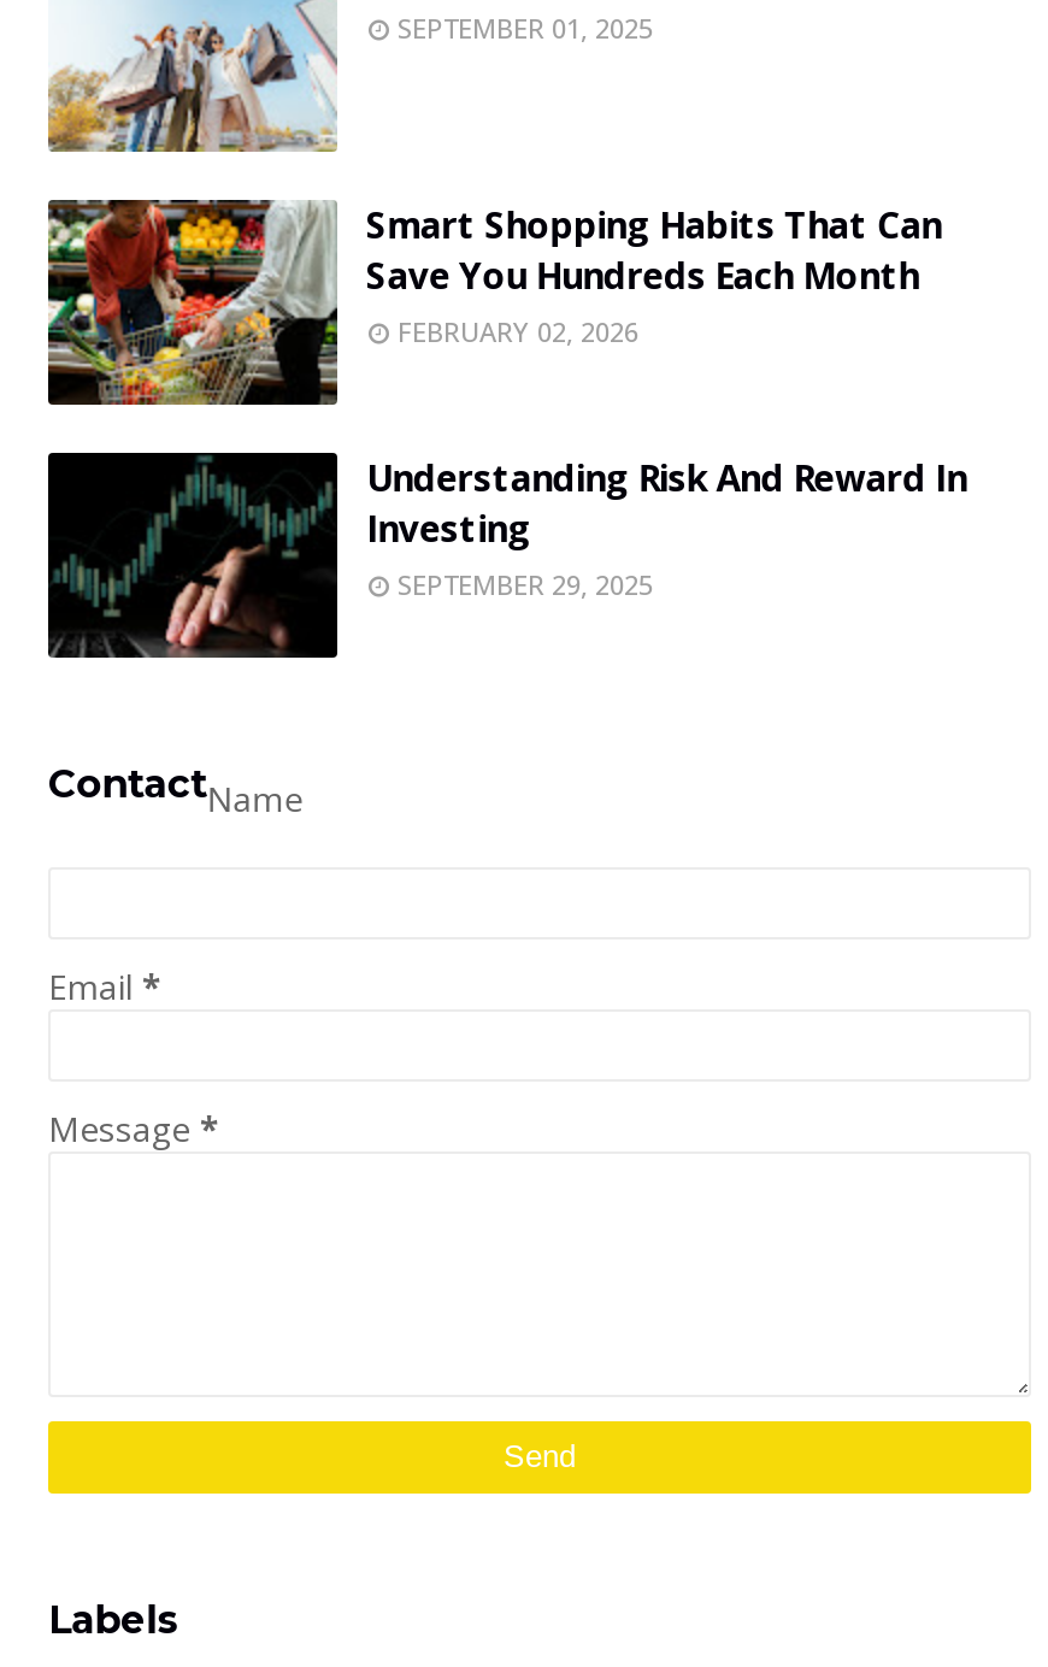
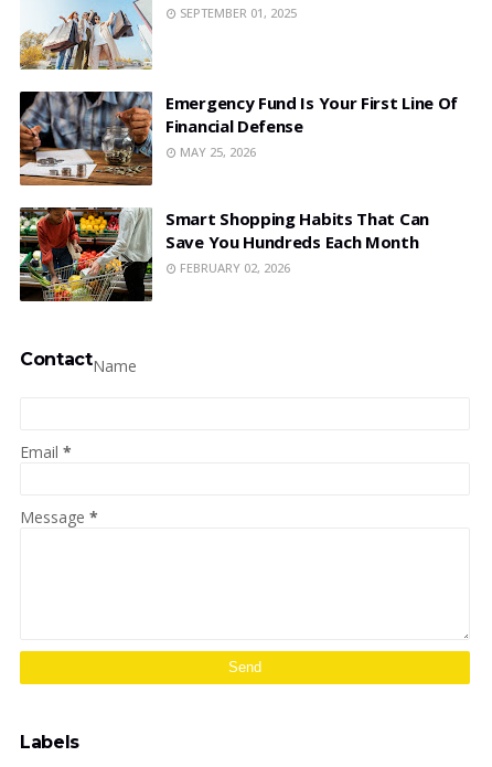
none -> [19,90,458,185] [image] | Emergency Fund Is Your First Line Of | Financial Defense | MAY 25, 2026
moved [43,195,942,410] -> [18,205,429,303]: [image] | Smart Shopping Habits That Can | Save You Hundreds Each Month | FEBRUARY 02, 2026
[46,450,967,660] [image] | Understanding Risk And Reward In | Investing | SEPTEMBER 29, 2025 -> none

